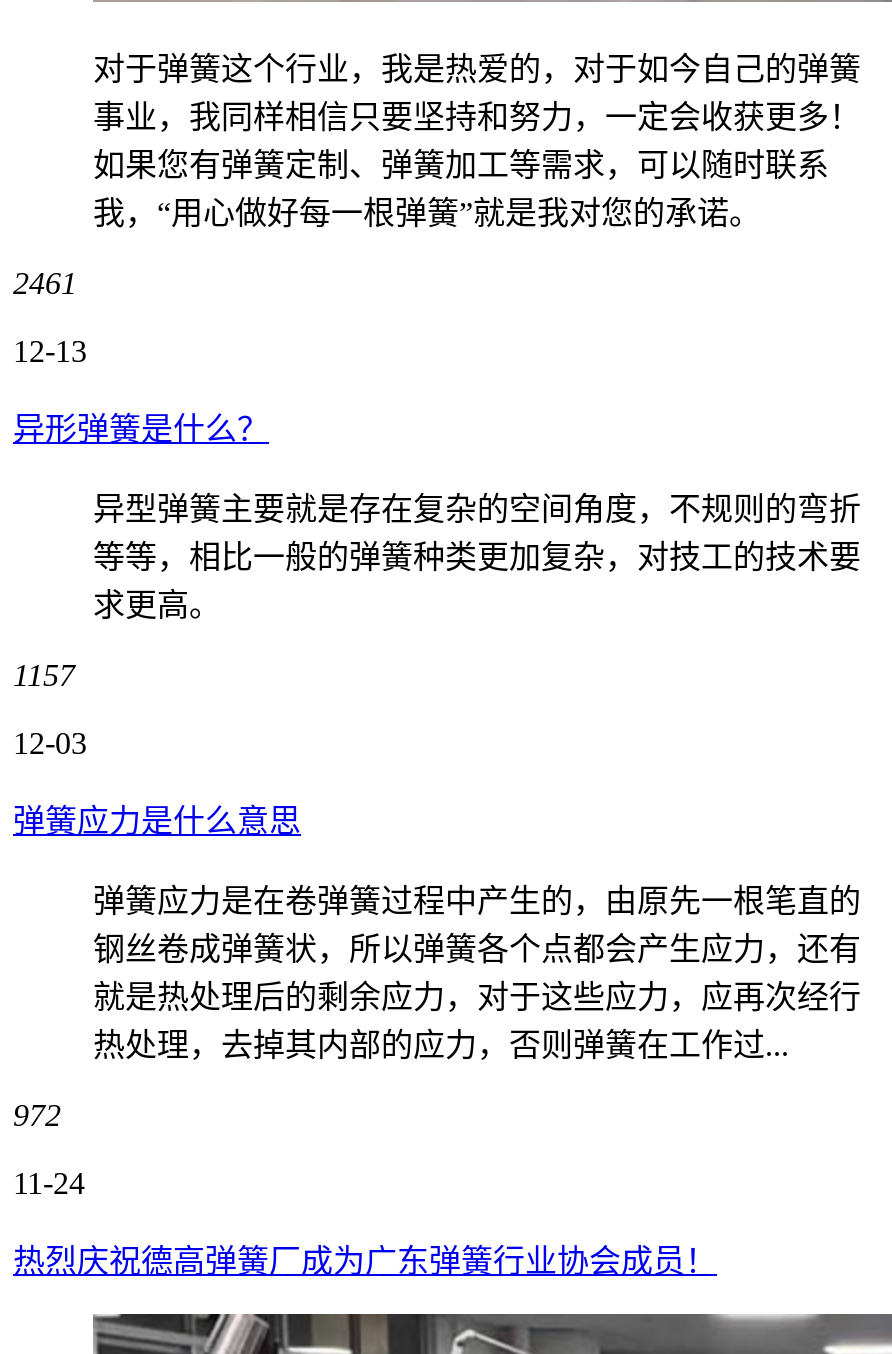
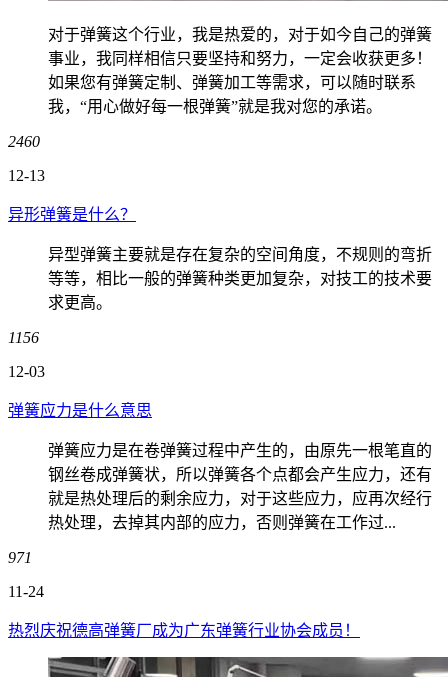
[13,267,77,301] 2461 -> [8,133,40,150] 2460
[13,659,75,693] 1157 -> [8,329,39,346] 1156
[13,1099,61,1133] 972 -> [8,549,32,566] 971

